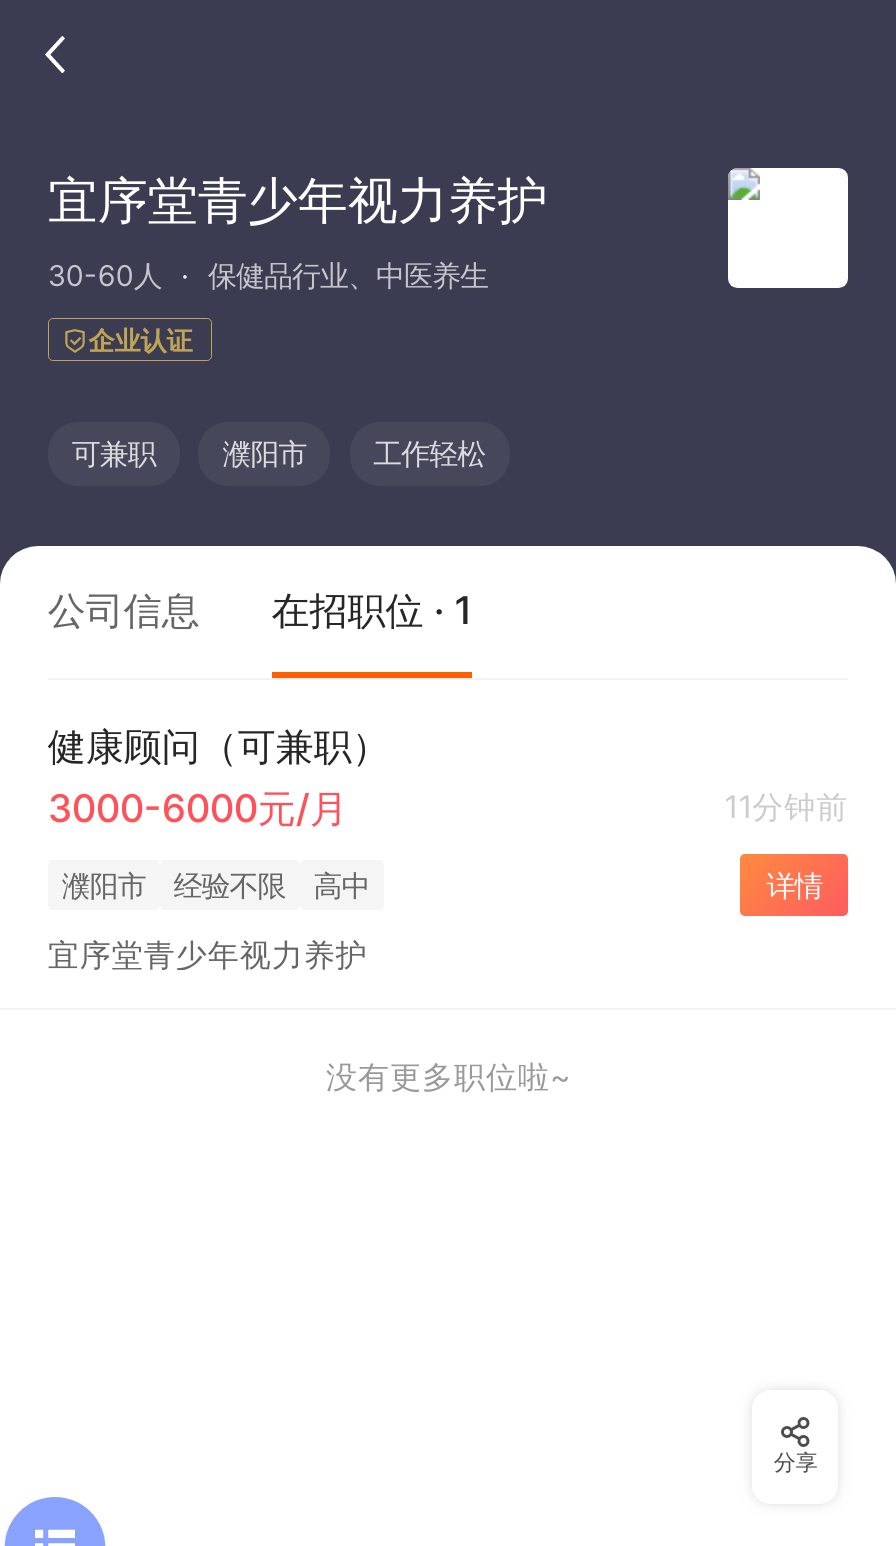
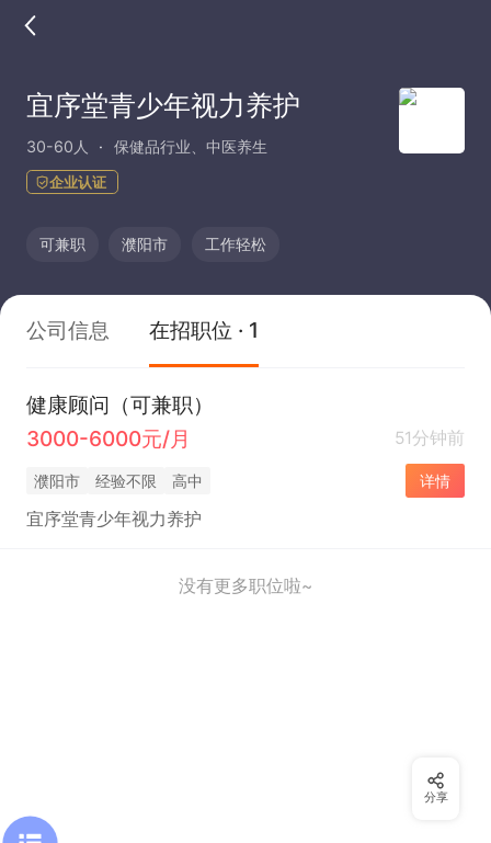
[724,788,848,826] 11分钟前 -> [395,428,465,448] 51分钟前

